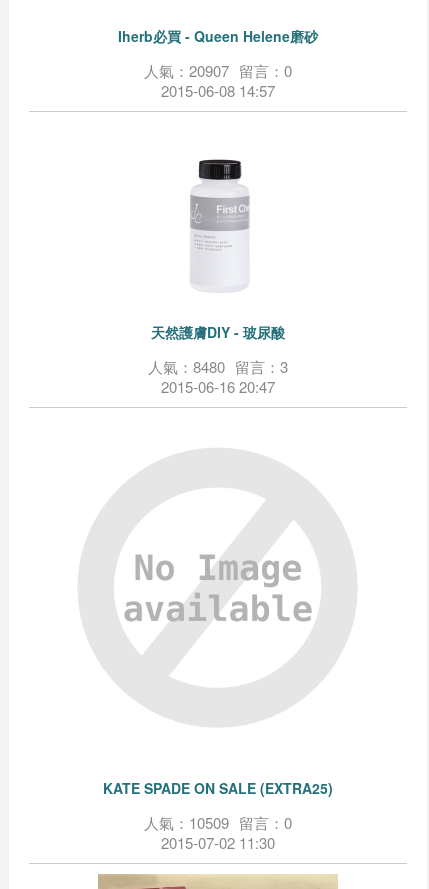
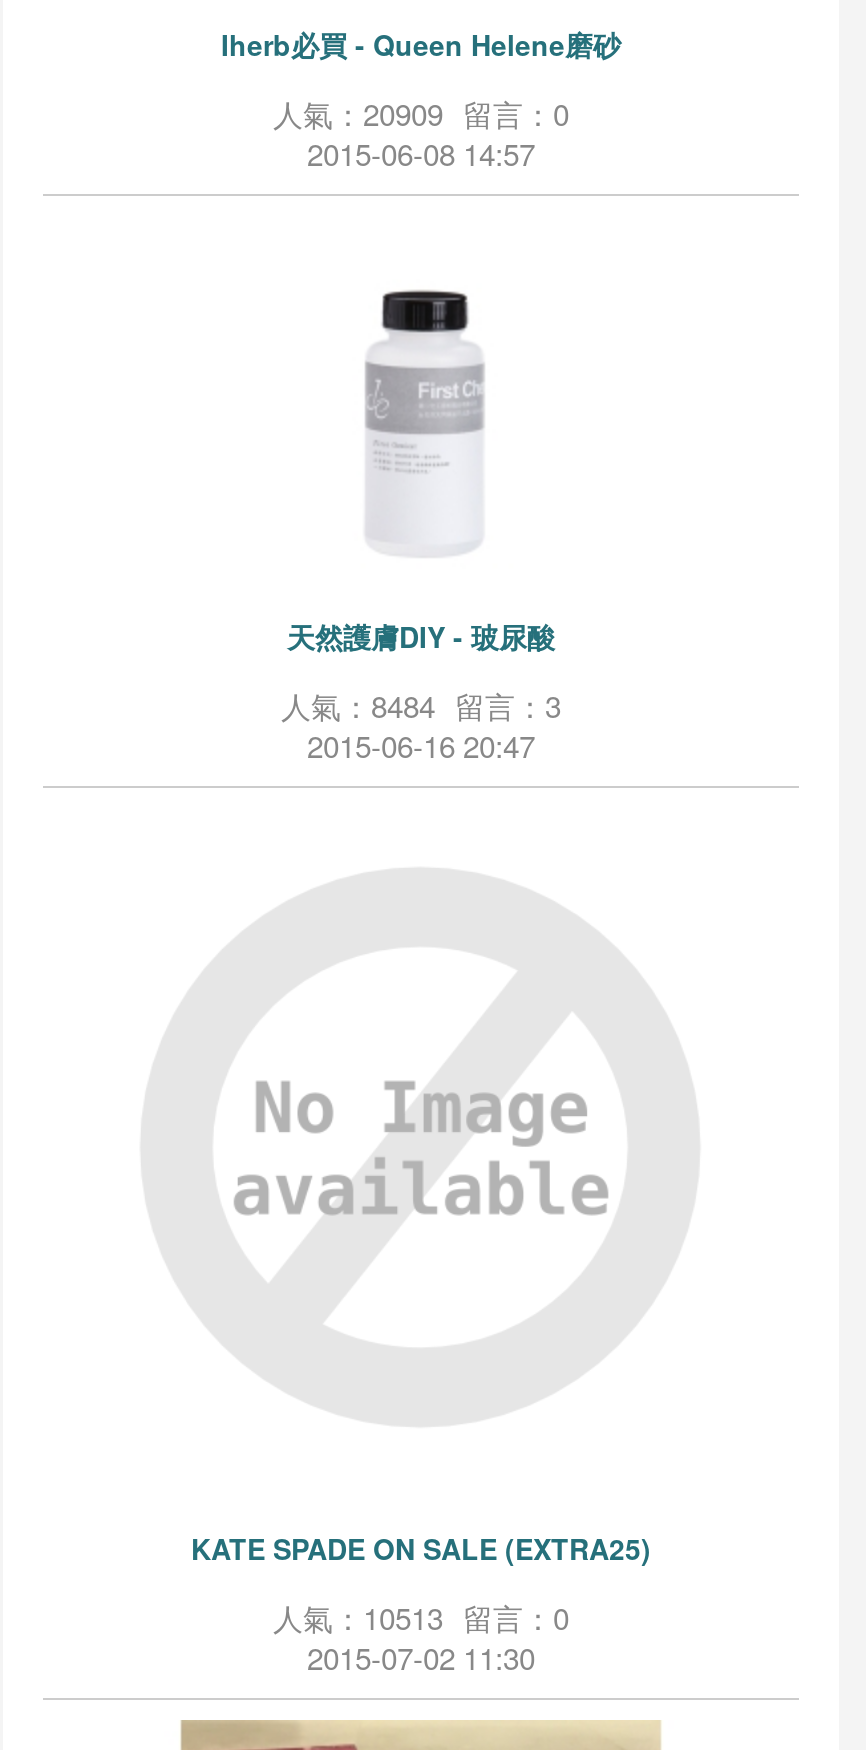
[144,60,292,81] 人氣：20907 留言：0 -> [273,92,569,134] 人氣：20909 留言：0
[148,356,288,377] 人氣：8480 留言：3 -> [281,684,561,726] 人氣：8484 留言：3
[144,812,292,833] 人氣：10509 留言：0 -> [273,1597,569,1639] 人氣：10513 留言：0

